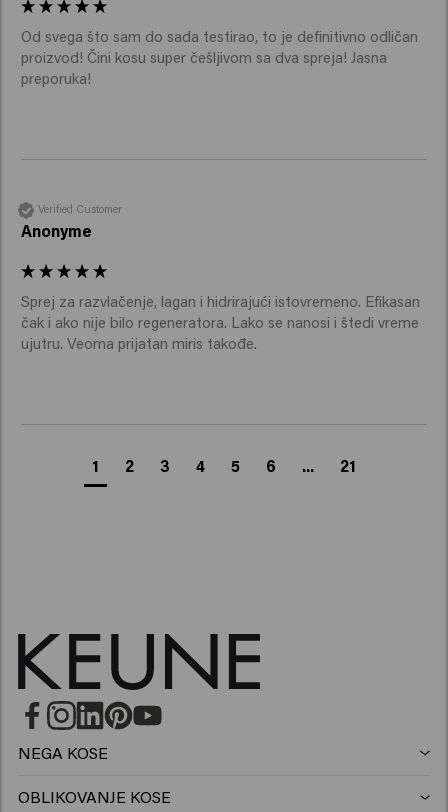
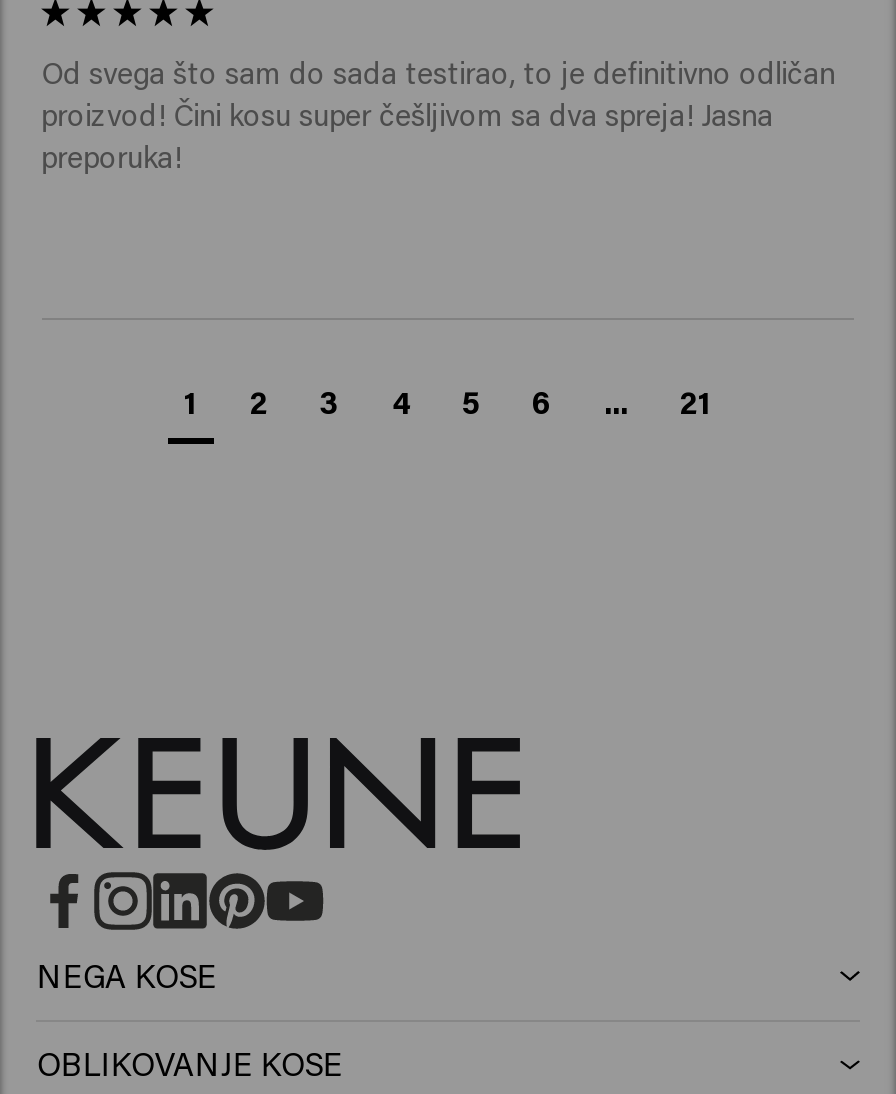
[21,202,420,353] Verified Customer | Anonyme | Sprej za razvlačenje, lagan i hidrirajući istovremeno. Efikasan | čak i ako nije bilo regeneratora. Lako se nanosi i štedi vreme | ujutru. Veoma prijatan miris takođe. -> none

